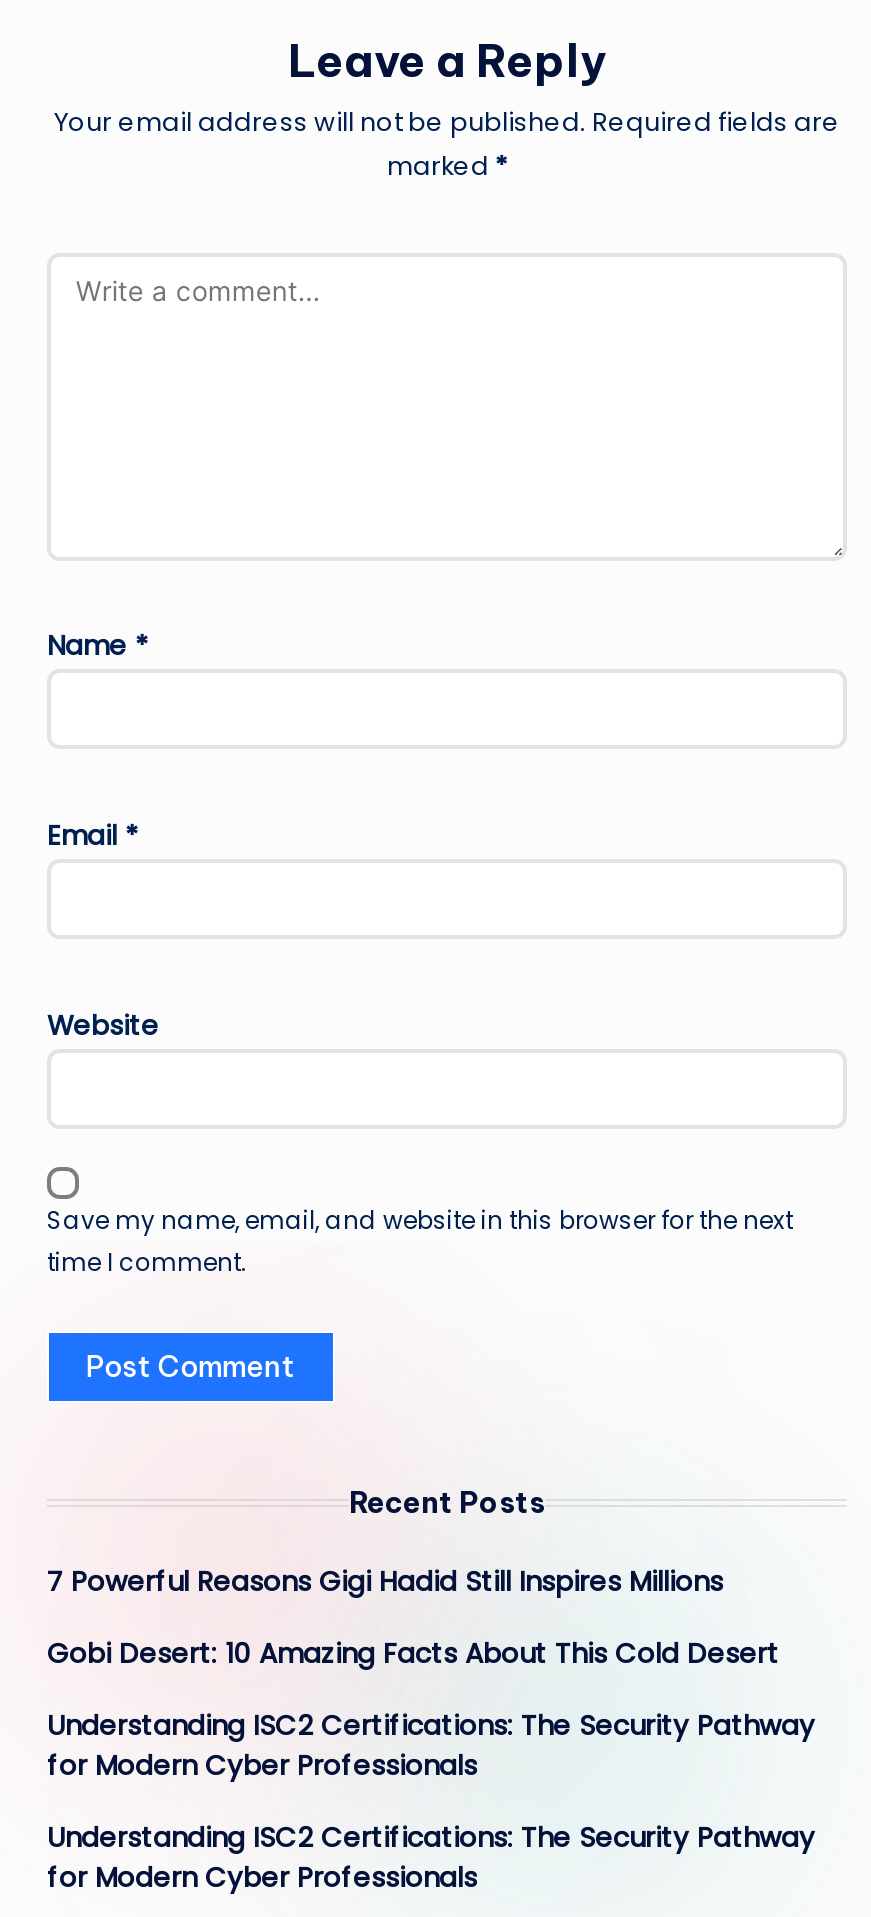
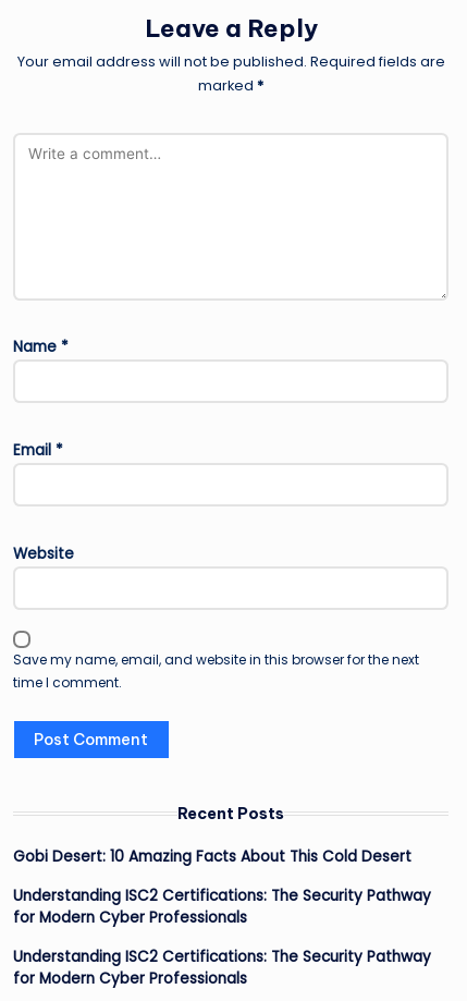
[47,1563,723,1601] 7 Powerful Reasons Gigi Hadid Still Inspires Millions -> none

